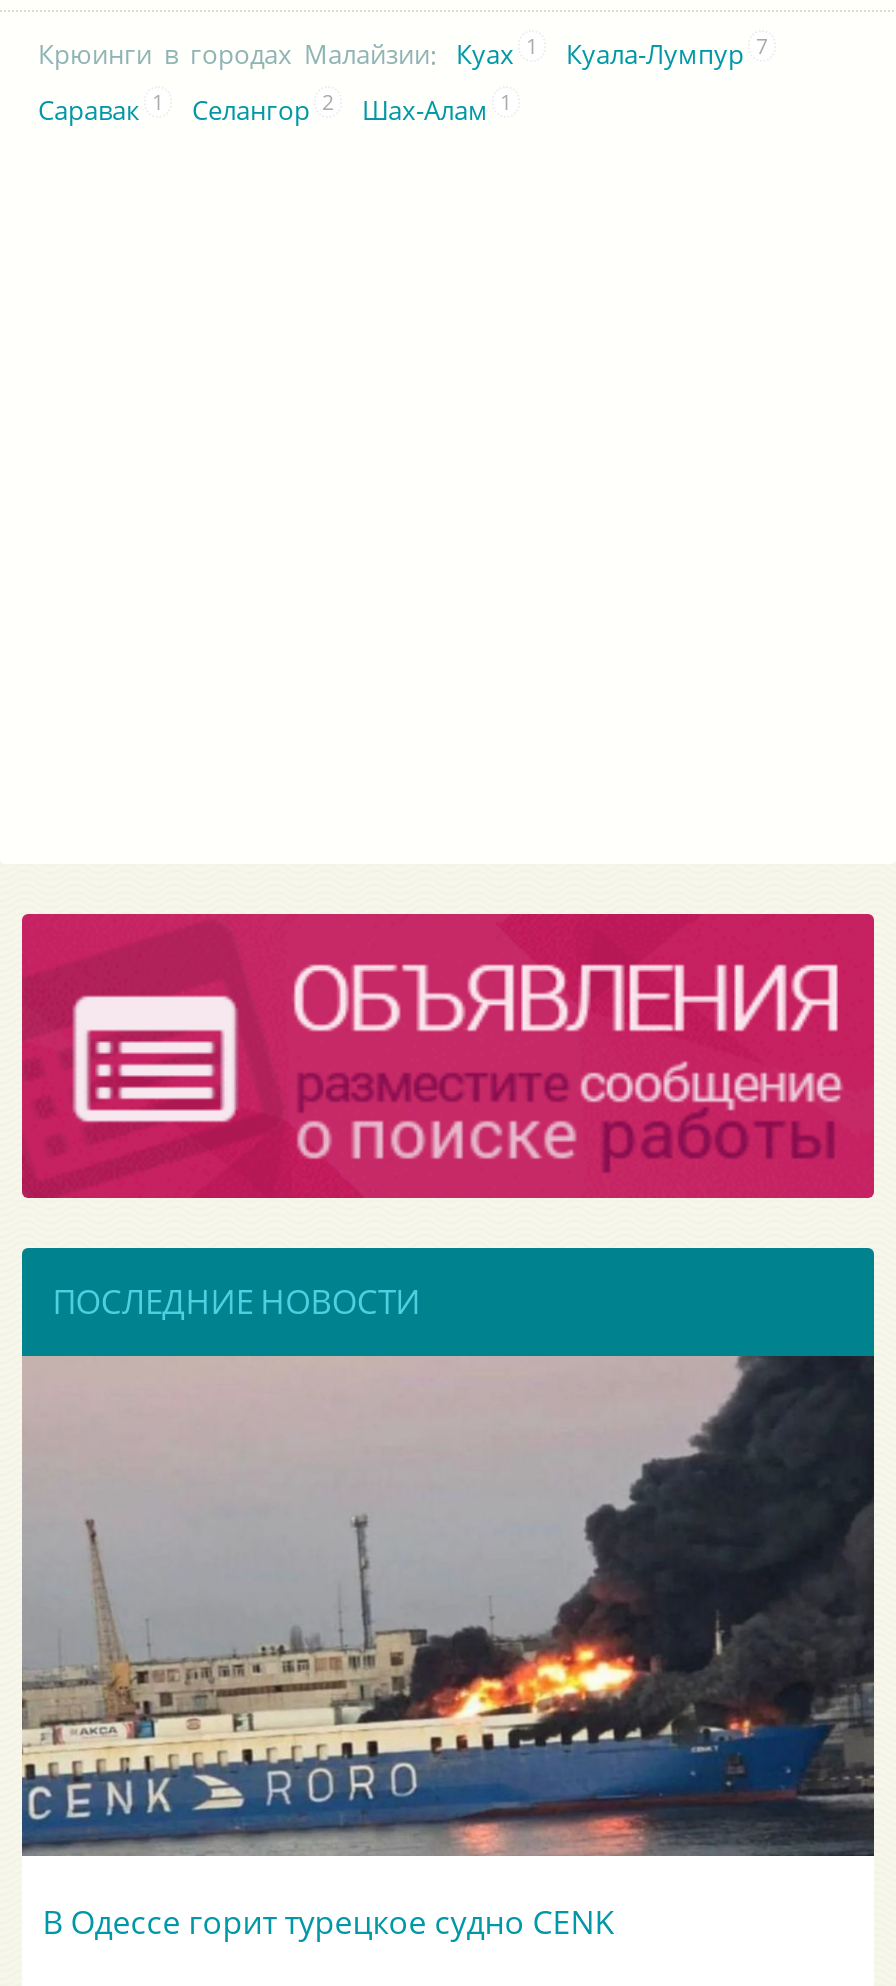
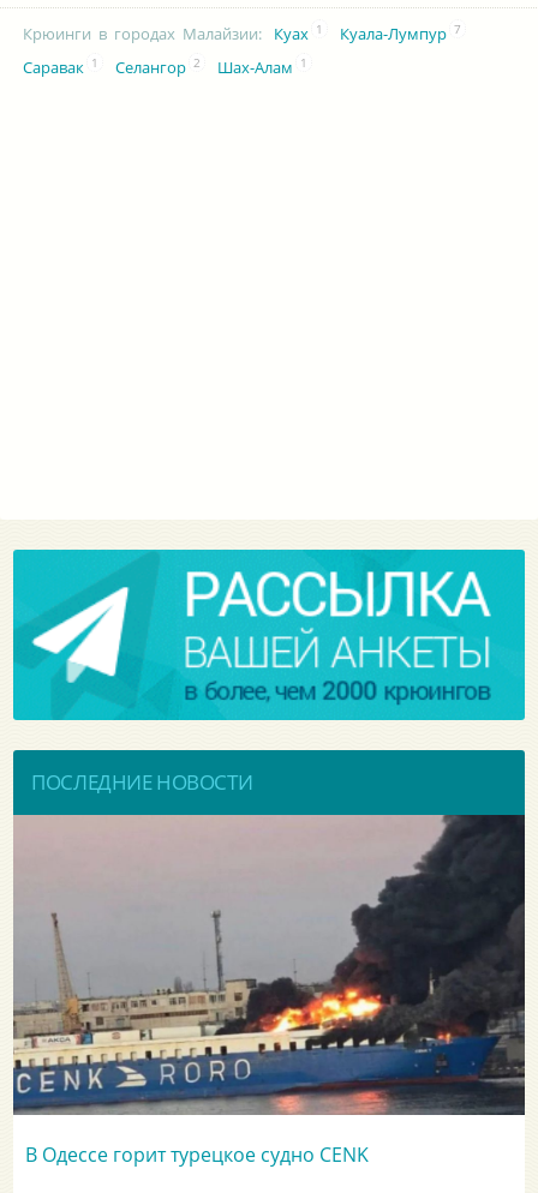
[20,912,876,1200] [image] -> [12,548,526,721] [image]

